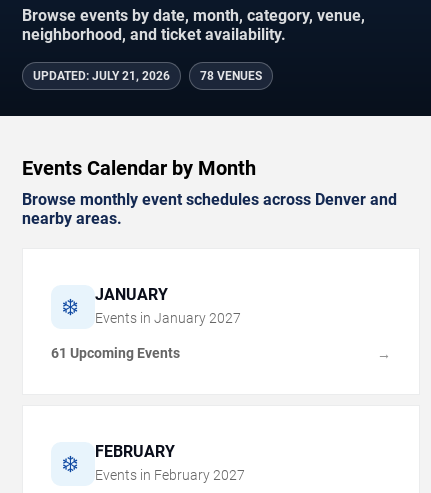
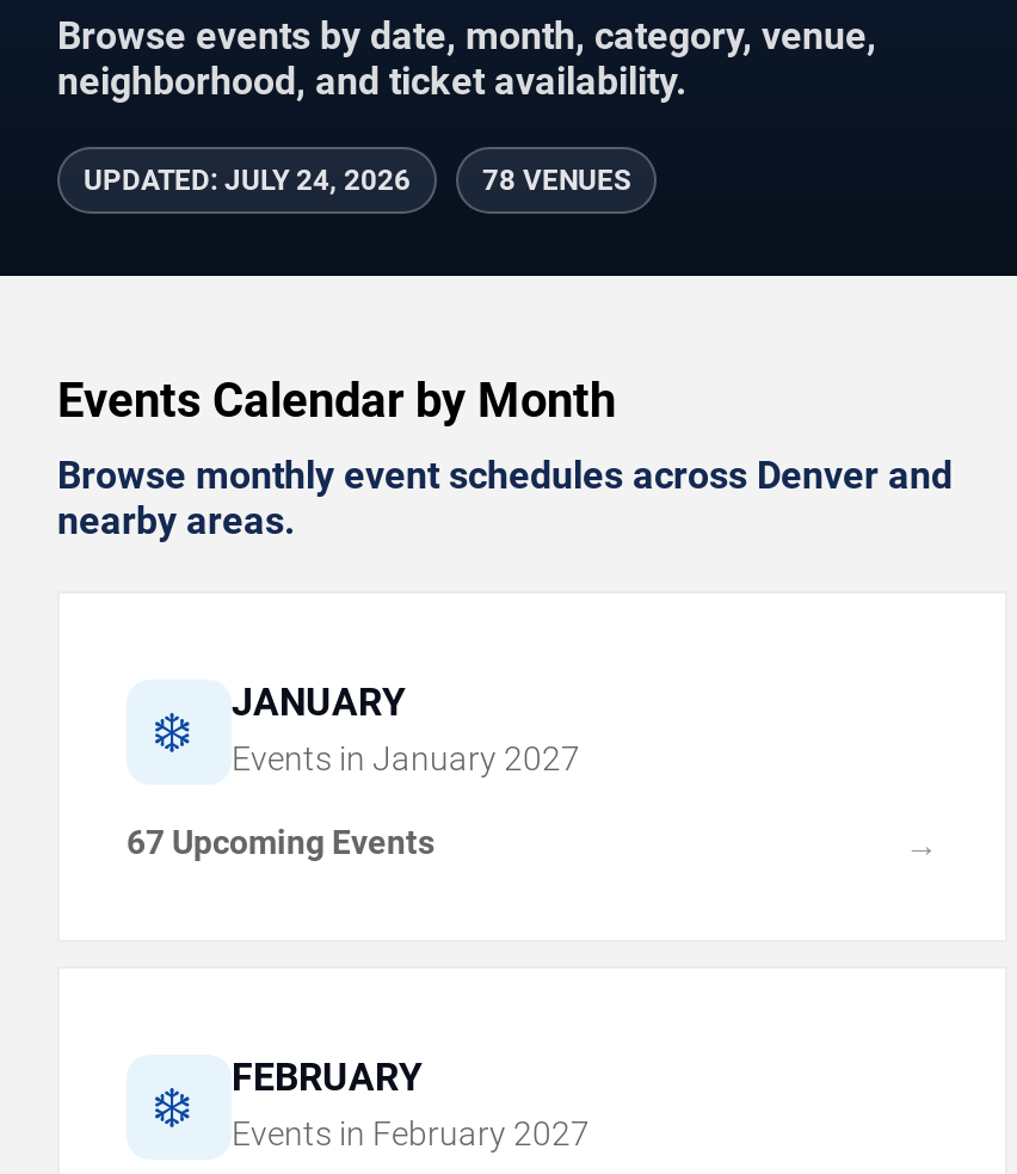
[33,69,170,83] UPDATED: JULY 21, 2026 -> [84,165,411,198] UPDATED: JULY 24, 2026
[51,345,180,361] 61 Upcoming Events -> [127,824,434,862] 67 Upcoming Events

